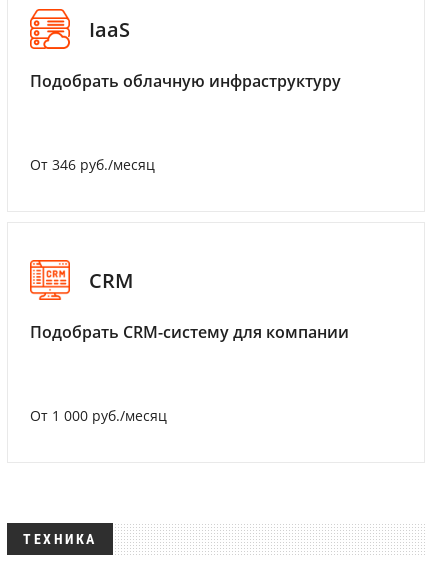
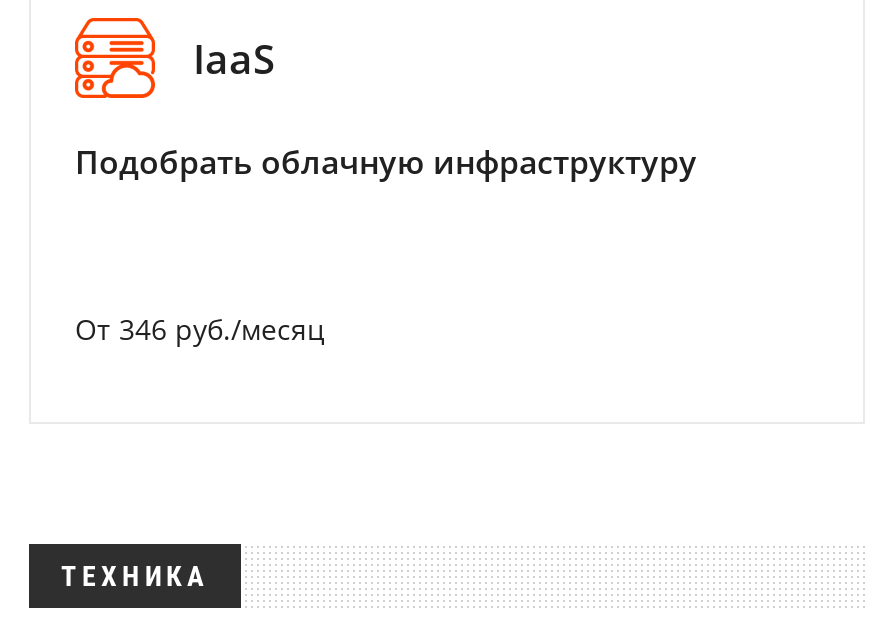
[29,259,349,343] [image] | CRM | Подобрать CRM-систему для компании -> none
[30,406,167,425] От 1 000 руб./месяц -> none

